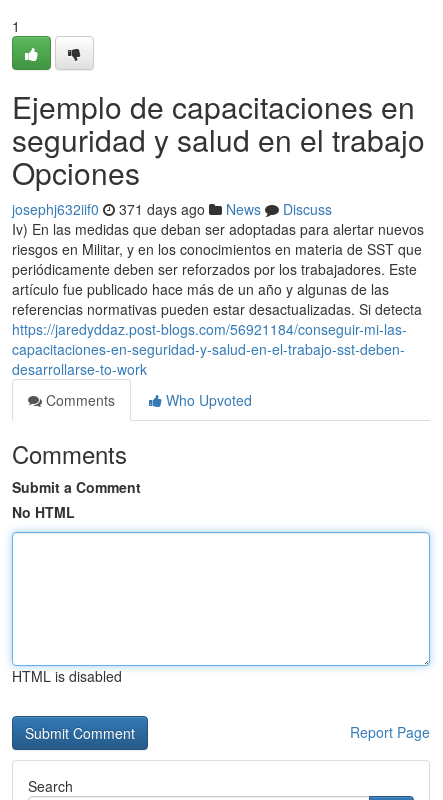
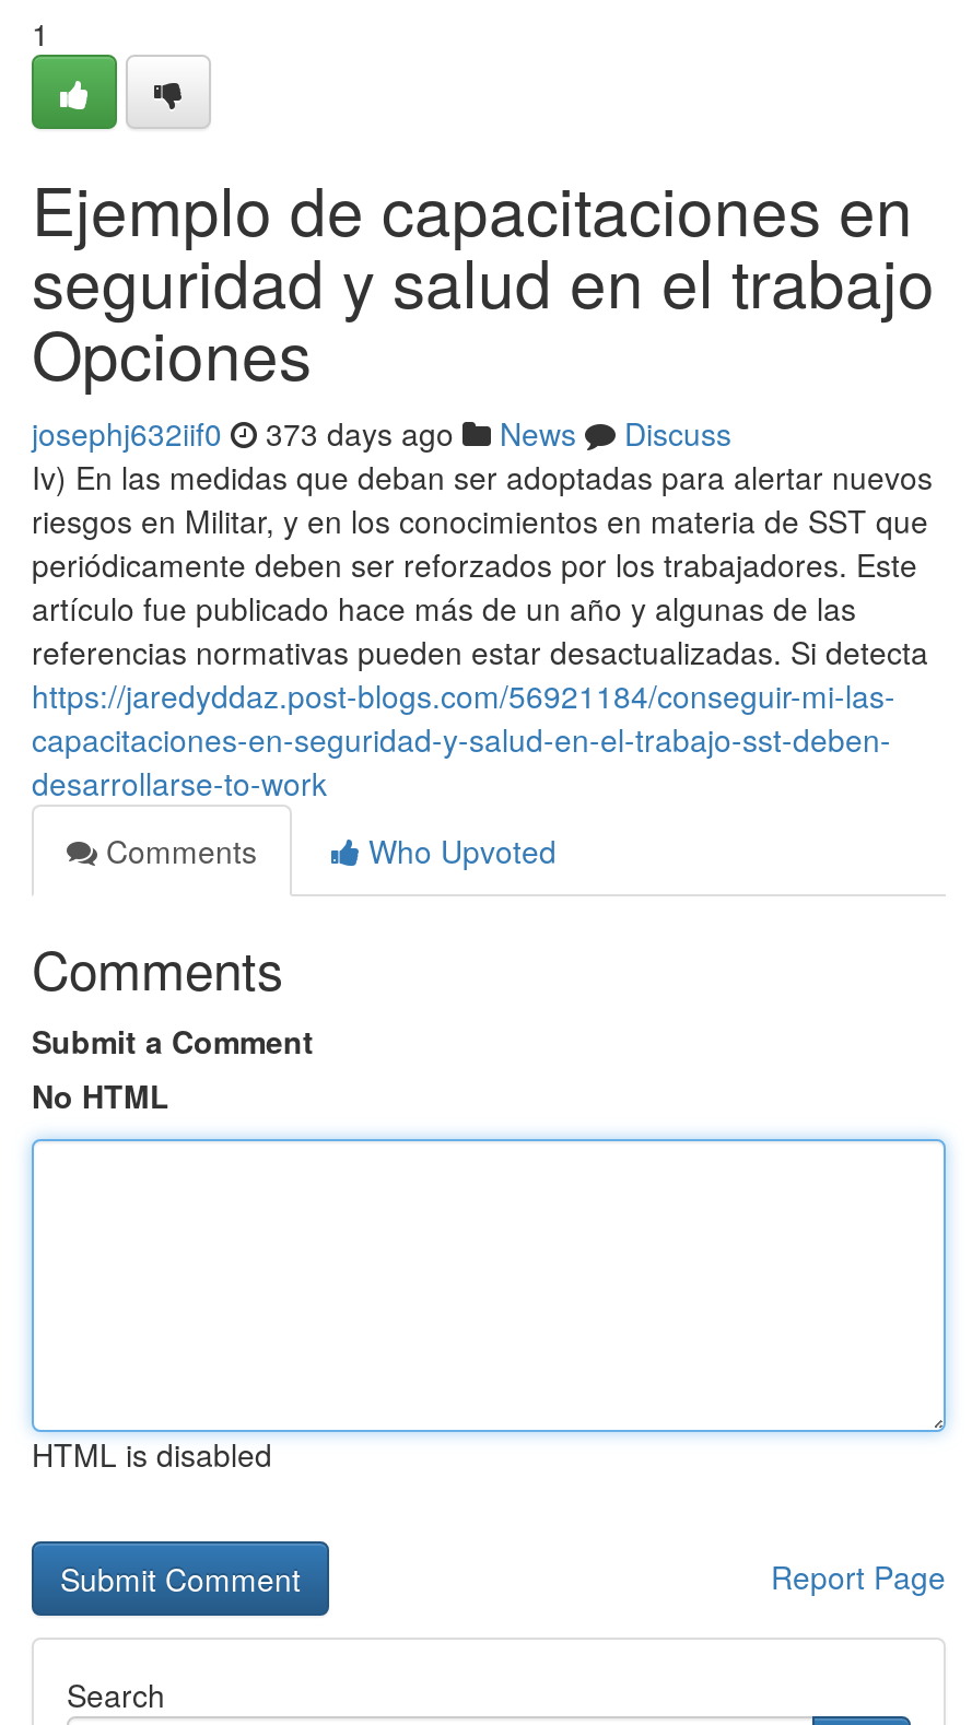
[12,199,332,219] josephj632iif0 371 days ago News Discuss -> [32,411,731,455] josephj632iif0 373 days ago News Discuss

